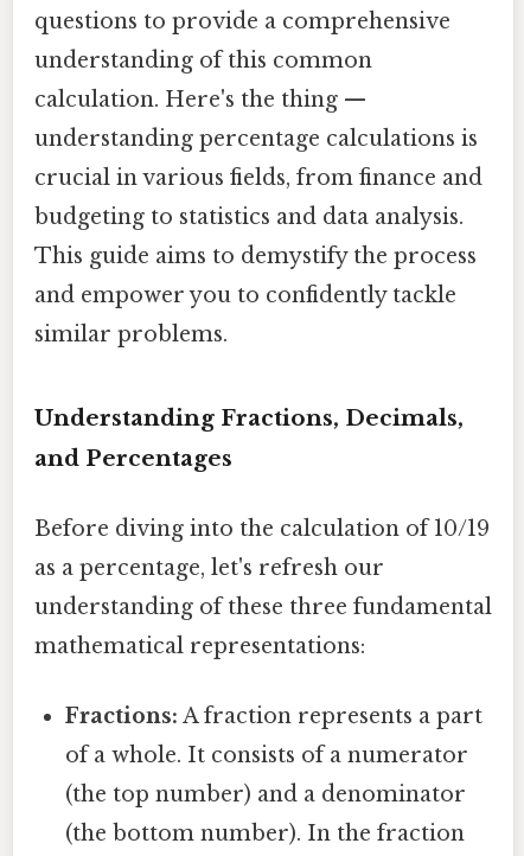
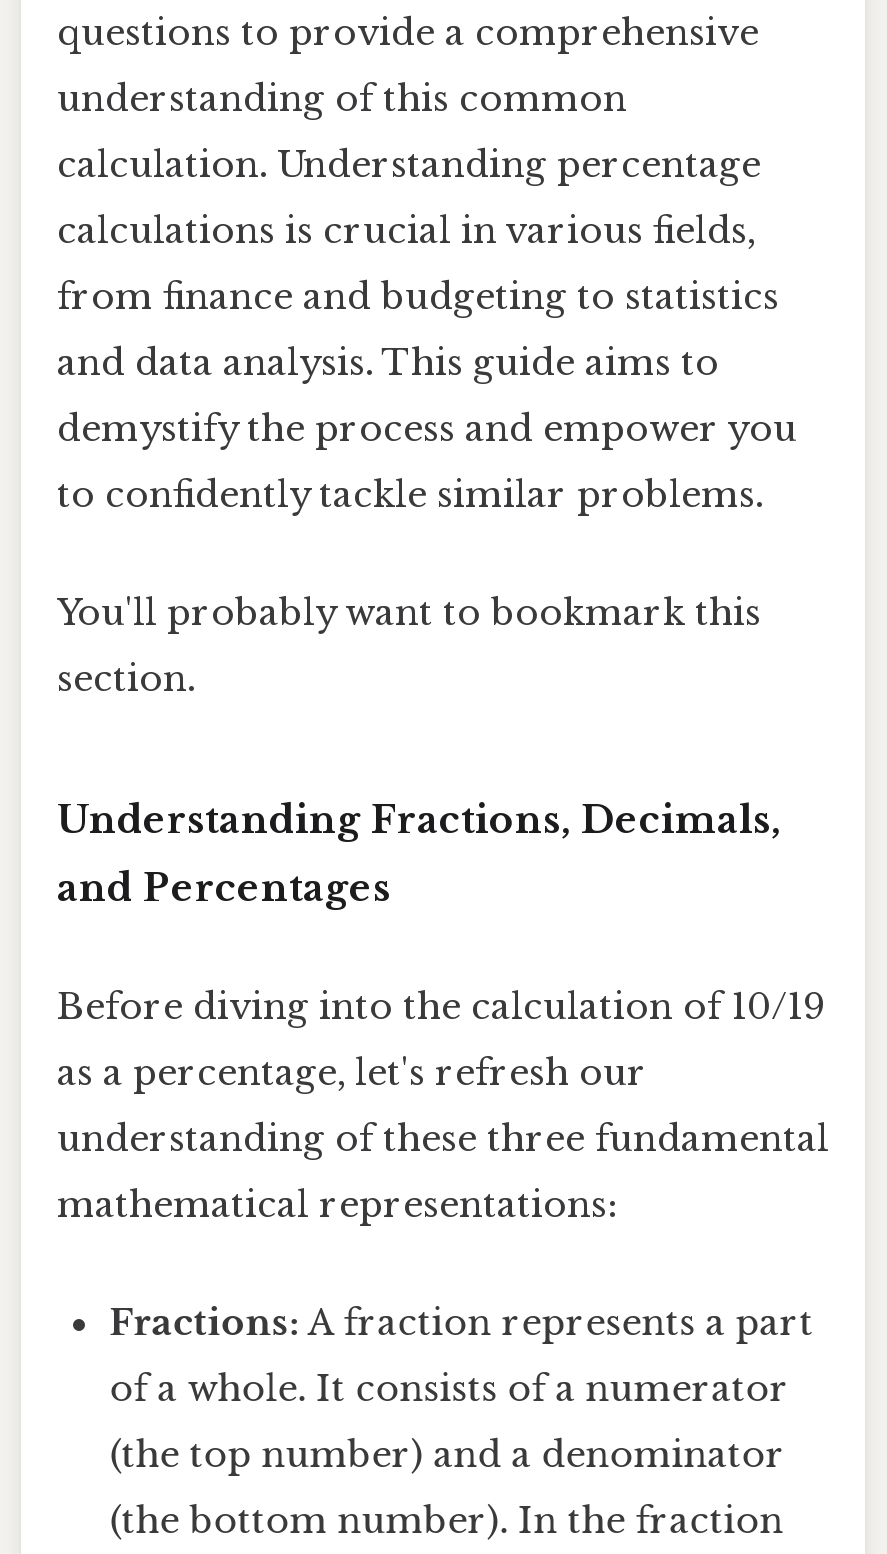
[34,86,483,347] calculation. Here's the thing — | understanding percentage calculations is | crucial in various fields, from finance and | budgeting to statistics and data analysis. | This guide aims to demystify the process | and empower you to confidently tackle | similar problems. -> [57,143,797,701] calculation. Understanding percentage | calculations is crucial in various fields, | from finance and budgeting to statistics | and data analysis. This guide aims to | demystify the process and empower you | to confidently tackle similar problems. | You'll probably want to bookmark this | section.

